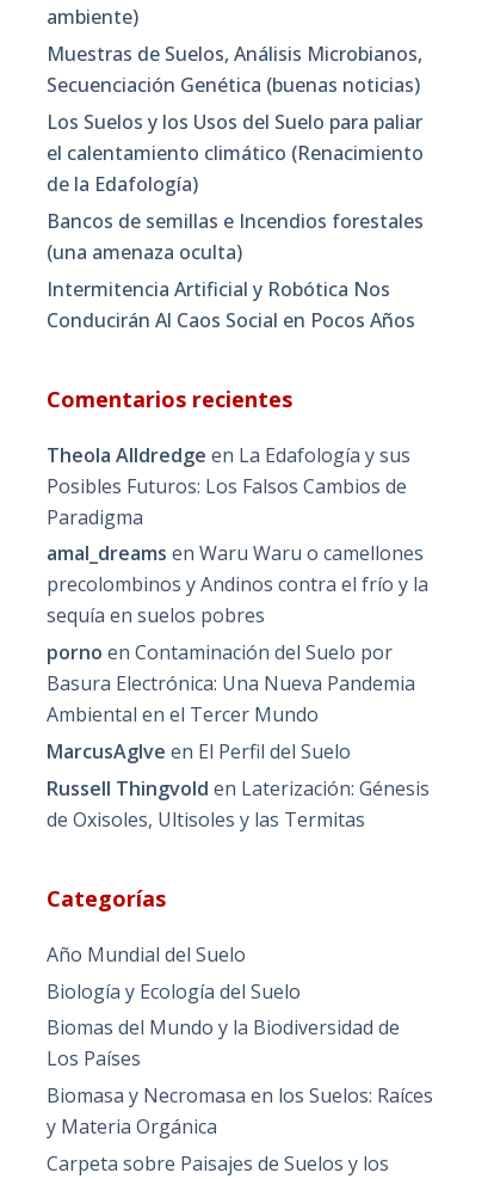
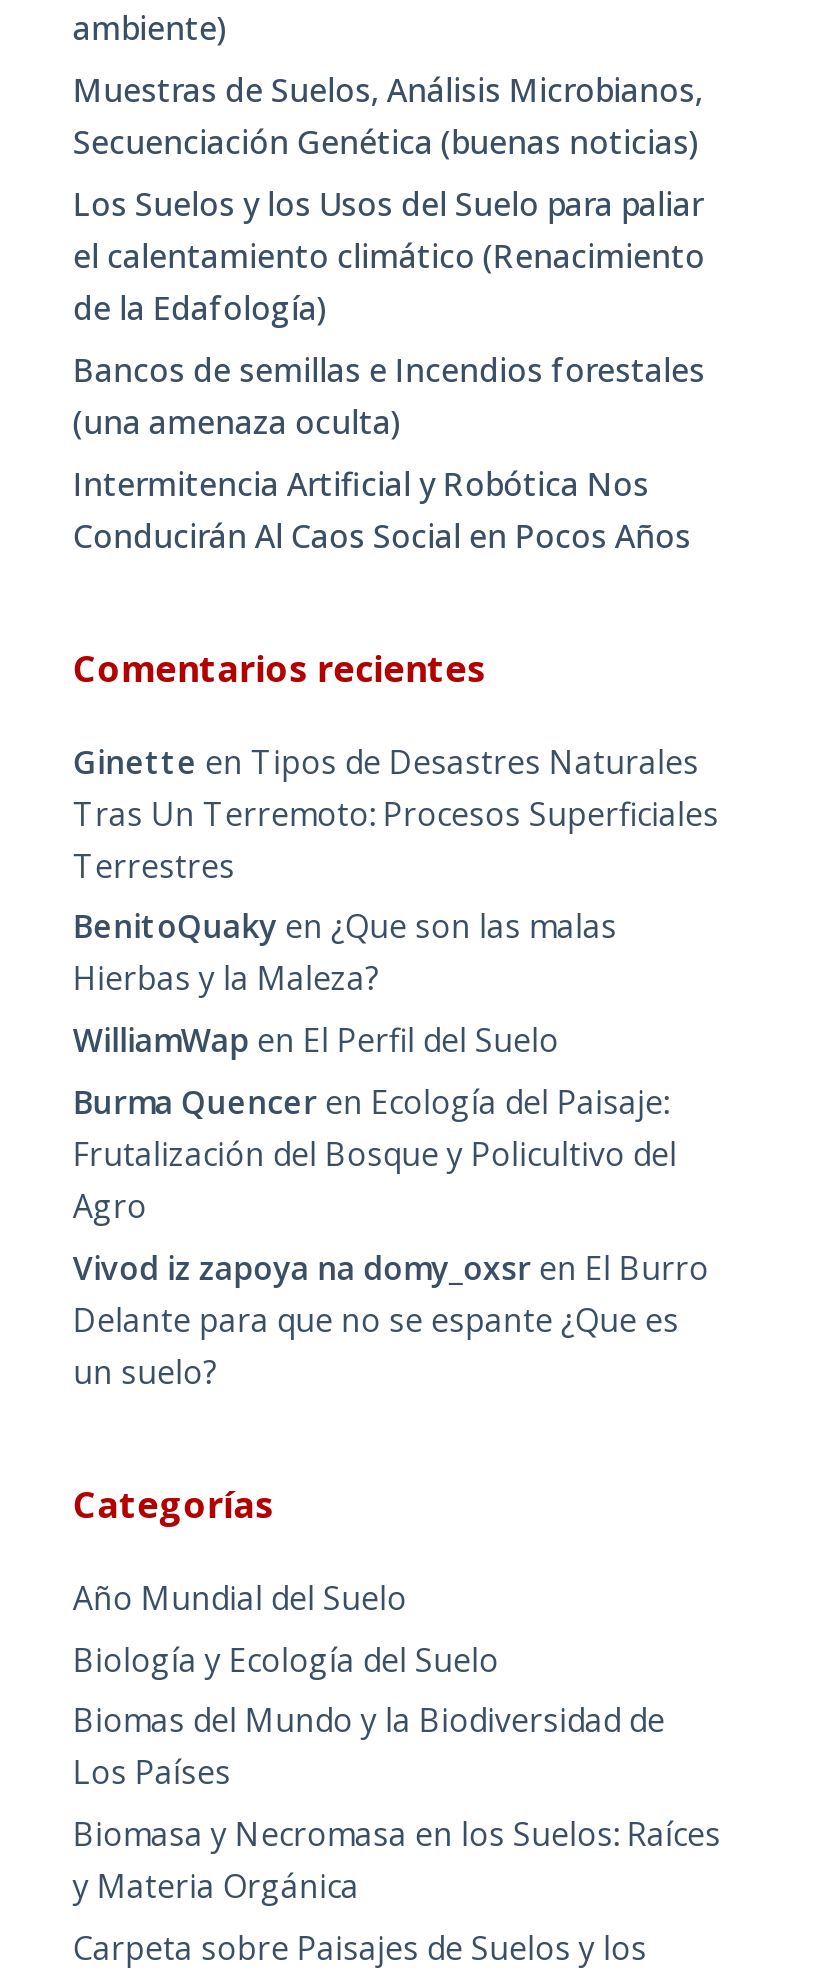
[46,441,429,832] Theola Alldredge en La Edafología y sus | Posibles Futuros: Los Falsos Cambios de | Paradigma | amal_dreams en Waru Waru o camellones | precolombinos y Andinos contra el frío y la | sequía en suelos pobres | porno en Contaminación del Suelo por | Basura Electrónica: Una Nueva Pandemia | Ambiental en el Tercer Mundo | MarcusAgIve en El Perfil del Suelo | Russell Thingvold en Laterización: Génesis | de Oxisoles, Ultisoles y las Termitas -> [73,739,719,1393] Ginette en Tipos de Desastres Naturales | Tras Un Terremoto: Procesos Superficiales | Terrestres | BenitoQuaky en ¿Que son las malas | Hierbas y la Maleza? | WilliamWap en El Perfil del Suelo | Burma Quencer en Ecología del Paisaje: | Frutalización del Bosque y Policultivo del | Agro | Vivod iz zapoya na domy_oxsr en El Burro | Delante para que no se espante ¿Que es | un suelo?

